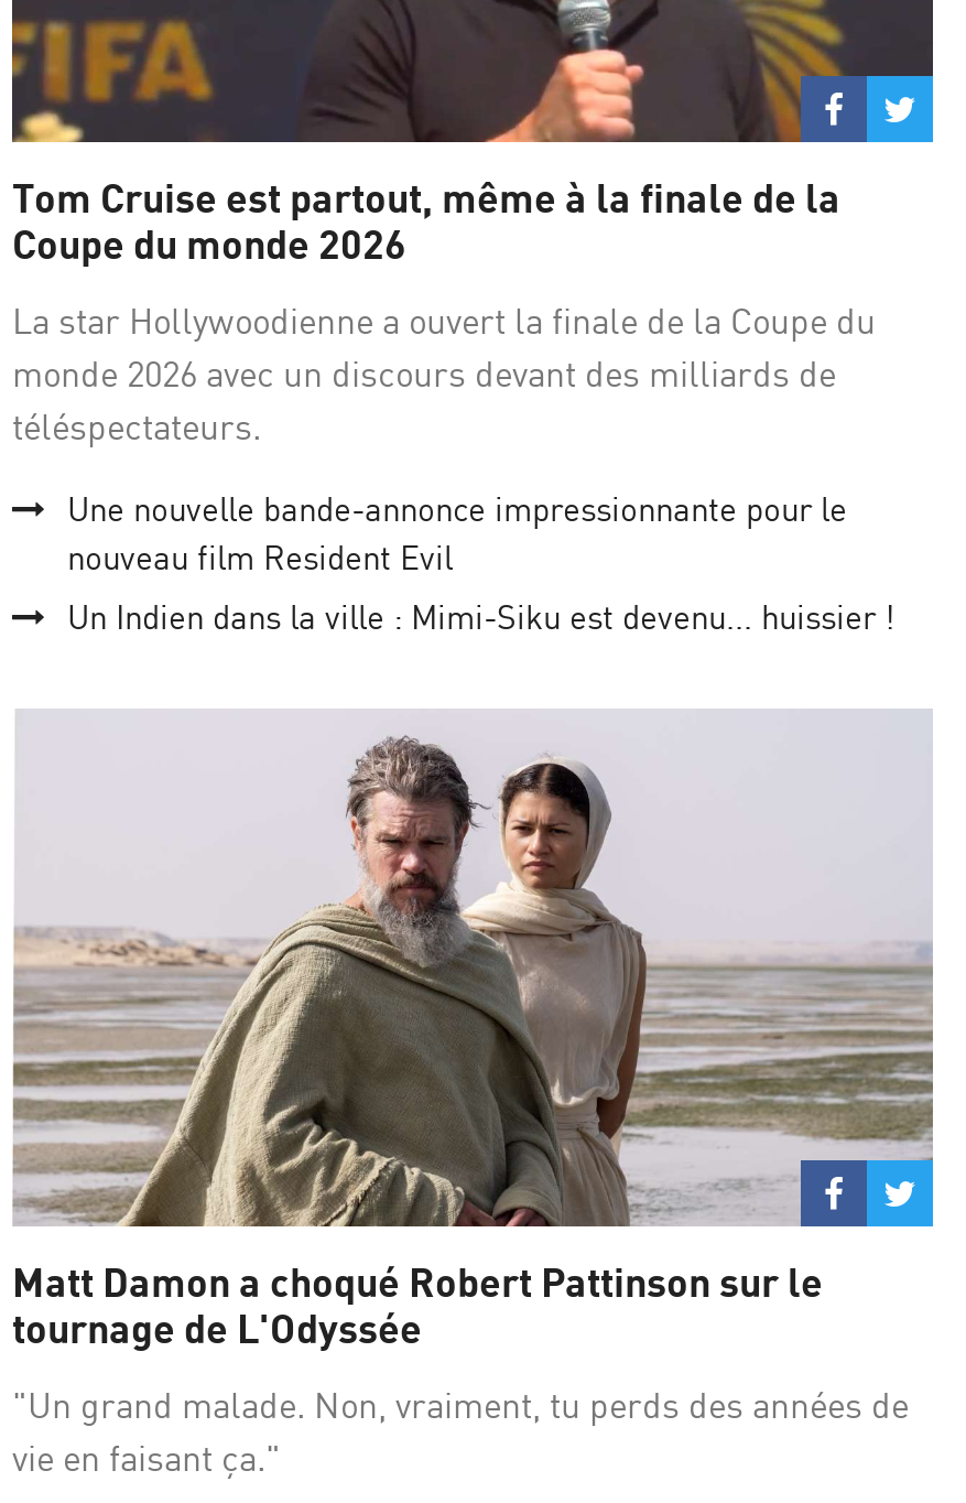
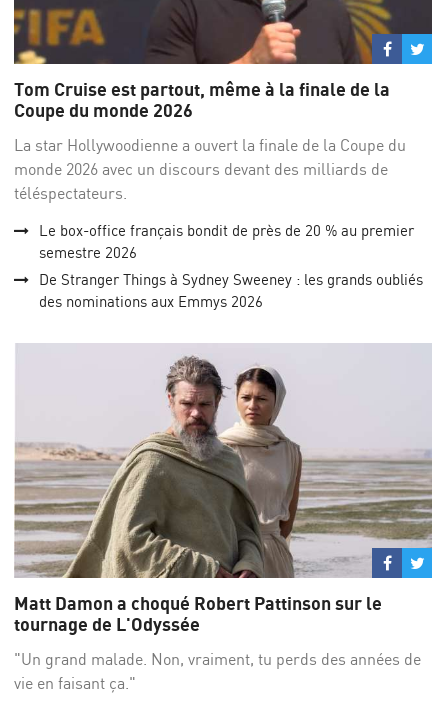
[67,487,896,637] Une nouvelle bande-annonce impressionnante pour le | nouveau film Resident Evil | Un Indien dans la ville : Mimi-Siku est devenu... huissier ! -> [39,221,423,311] Le box-office français bondit de près de 20 % au premier | semestre 2026 | De Stranger Things à Sydney Sweeney : les grands oubliés | des nominations aux Emmys 2026

